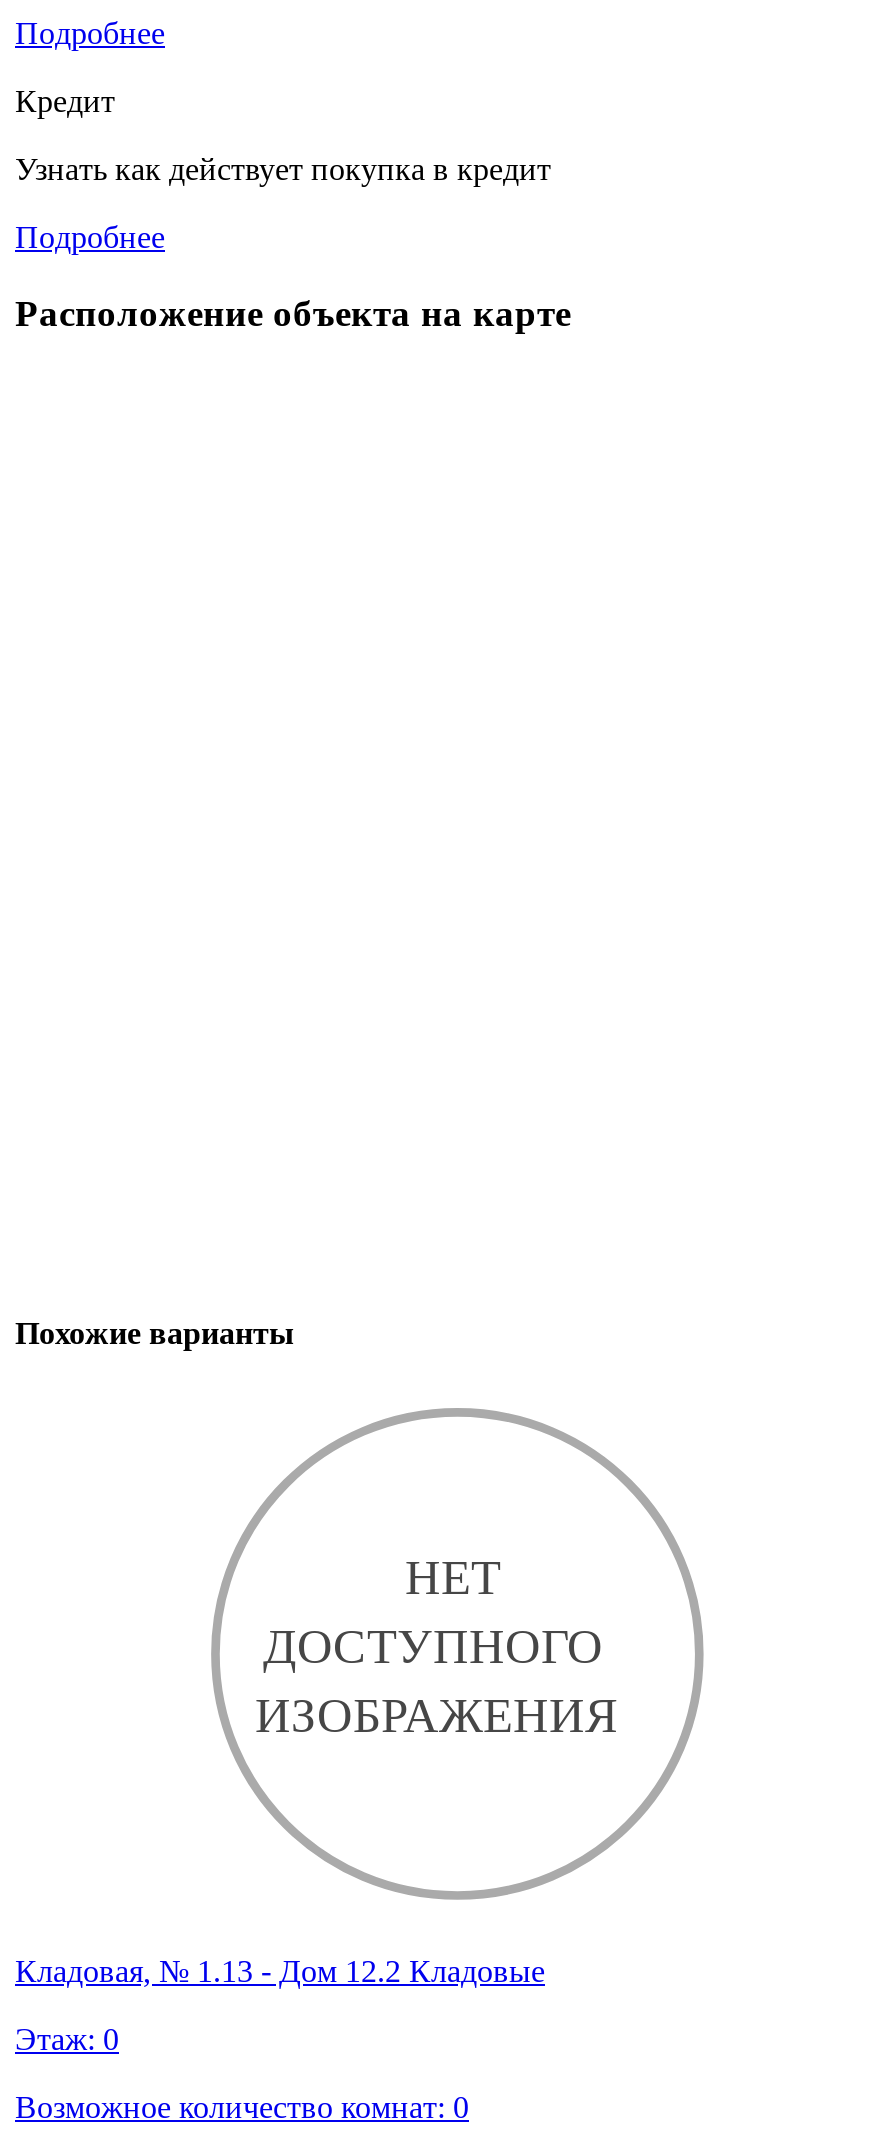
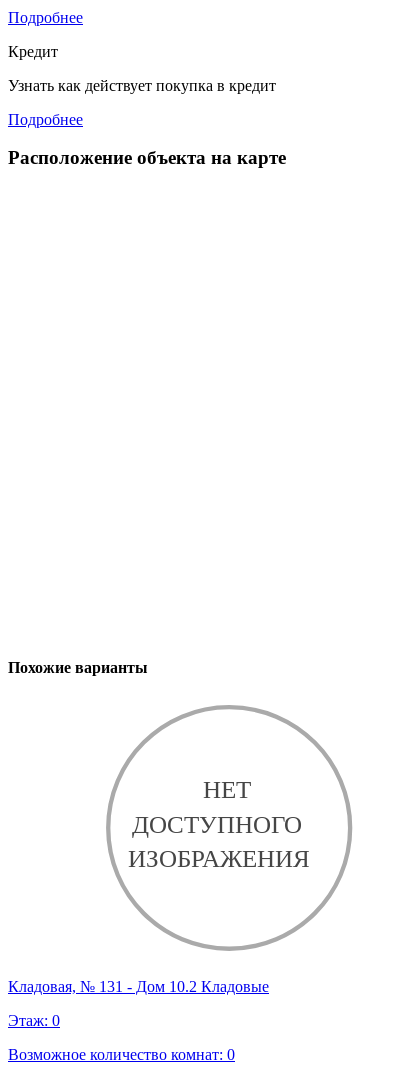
[15,1953,545,1987] Кладовая, № 1.13 - Дом 12.2 Кладовые -> [8,978,269,995] Кладовая, № 131 - Дом 10.2 Кладовые

